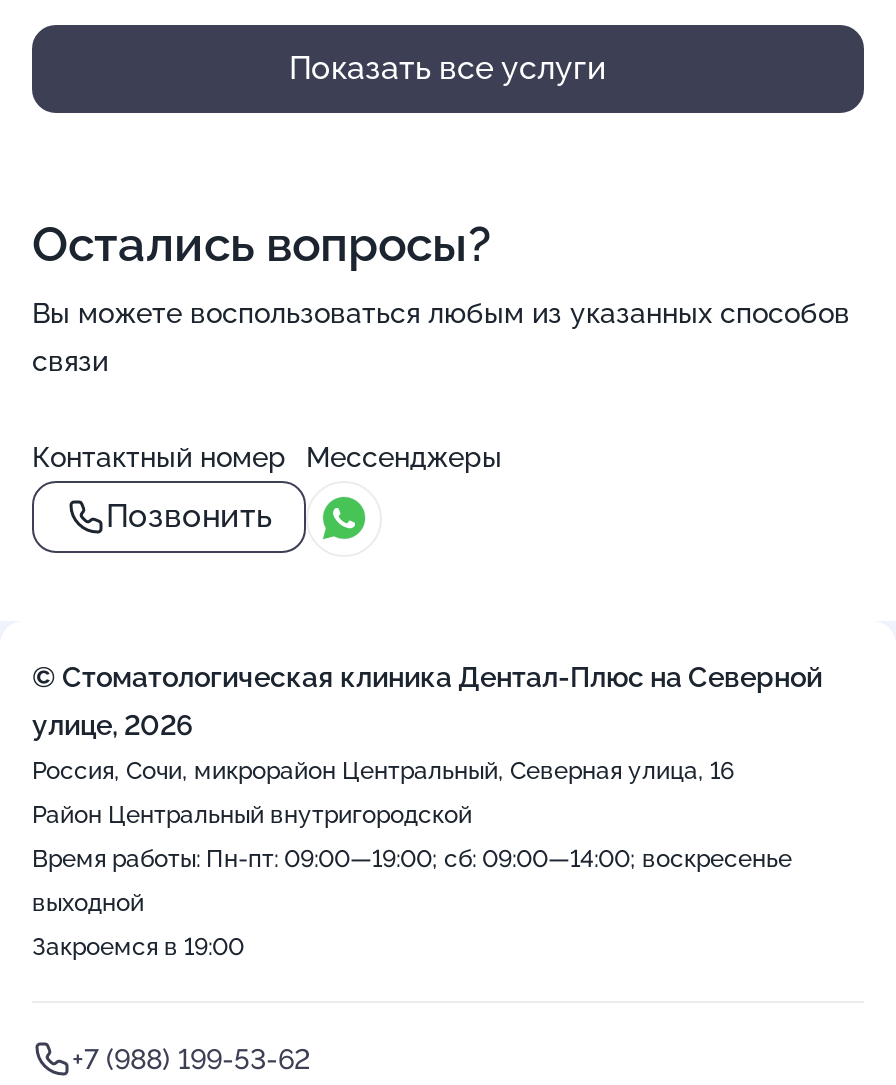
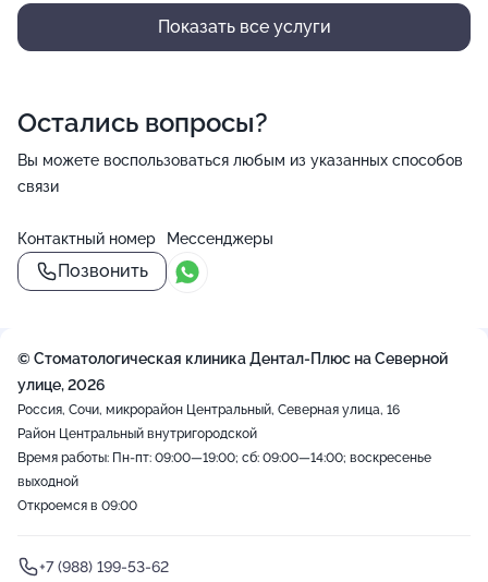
[32,933,244,961] Закроемся в 19:00 -> [17,498,137,513] Откроемся в 09:00

